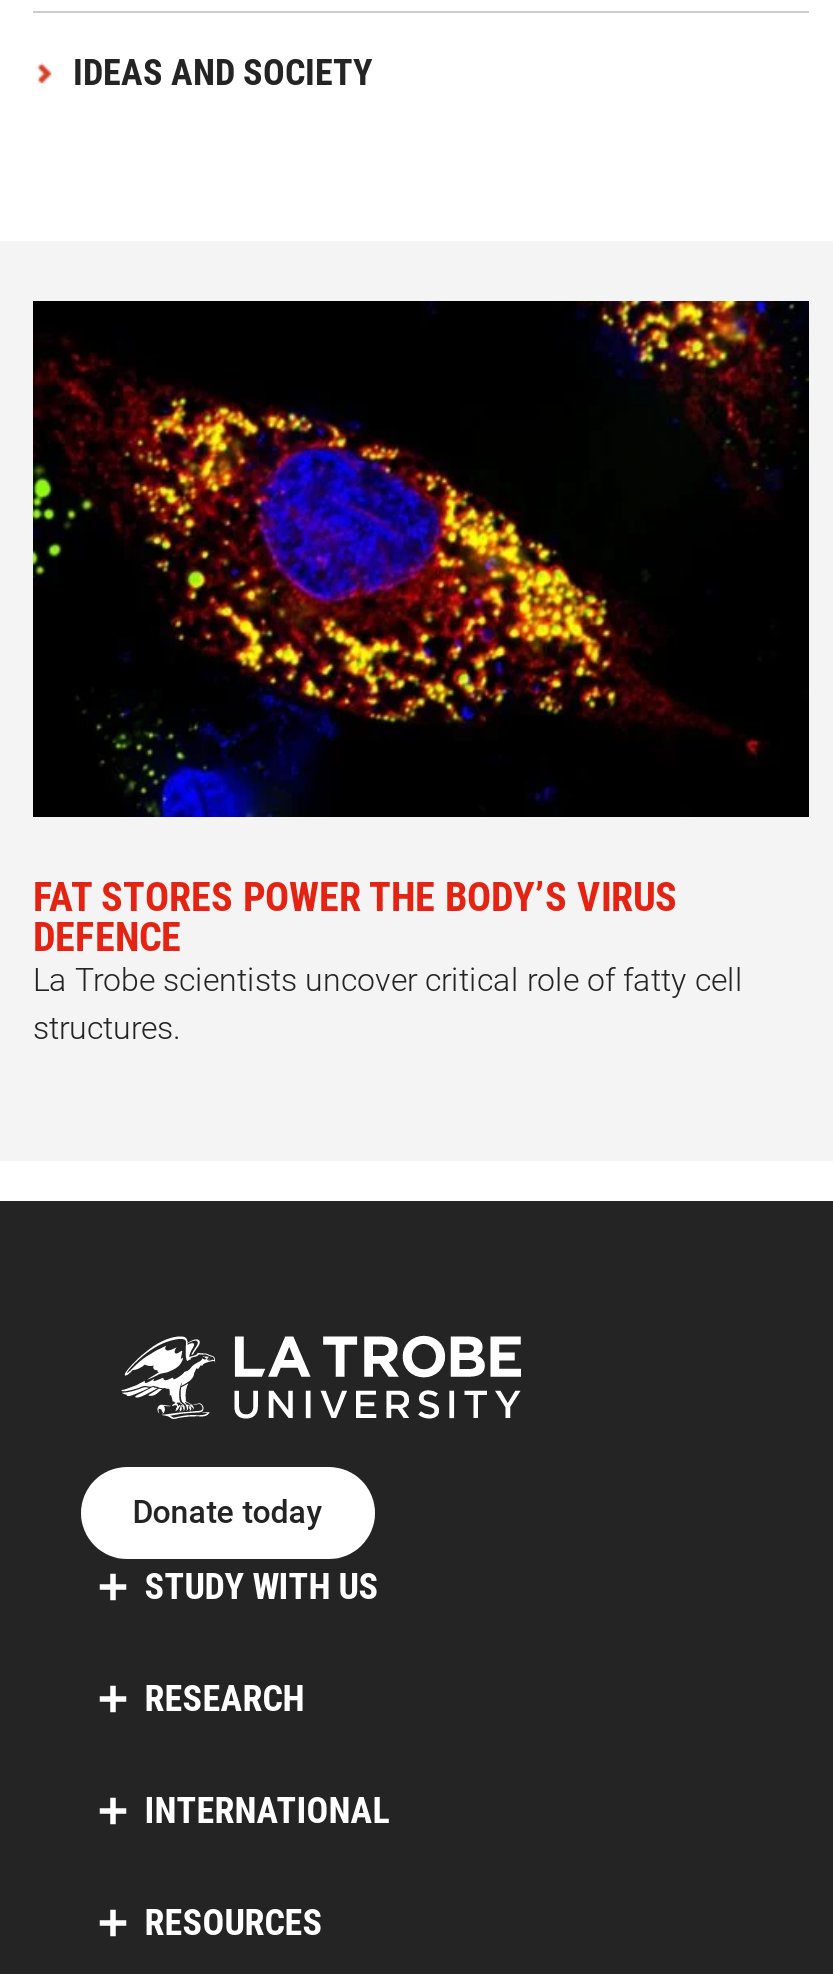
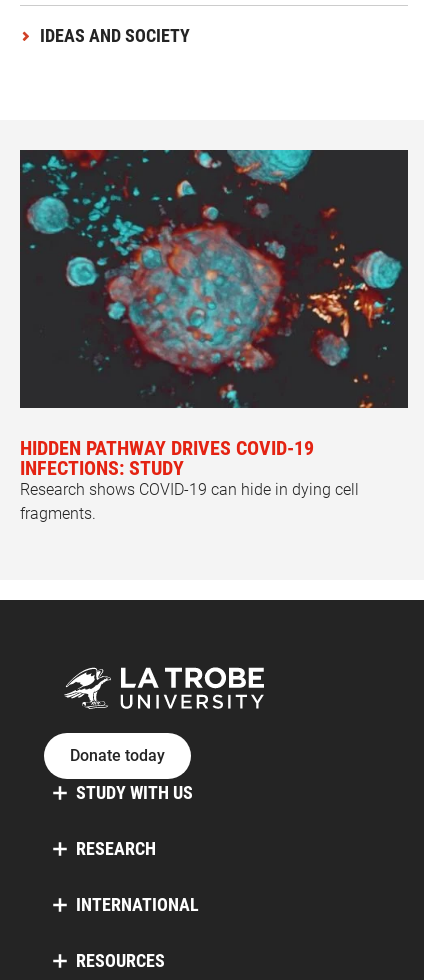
[31,299,807,1048] [image] | FAT STORES POWER THE BODY’S VIRUS | DEFENCE | La Trobe scientists uncover critical role of fatty cell | structures. -> [19,149,408,523] [image] | HIDDEN PATHWAY DRIVES COVID-19 | INFECTIONS: STUDY | Research shows COVID-19 can hide in dying cell | fragments.

